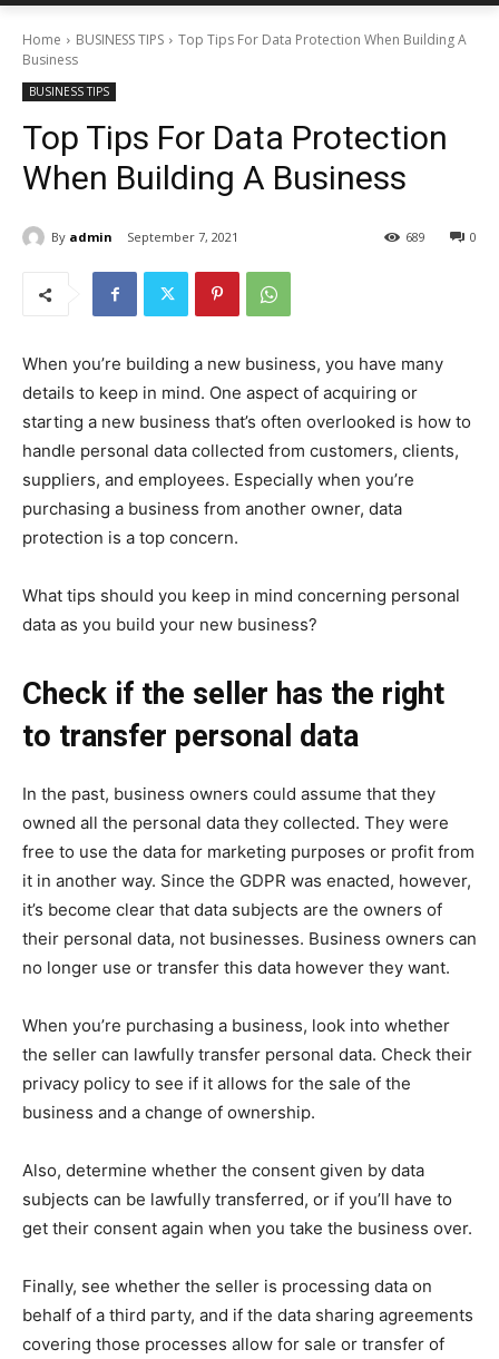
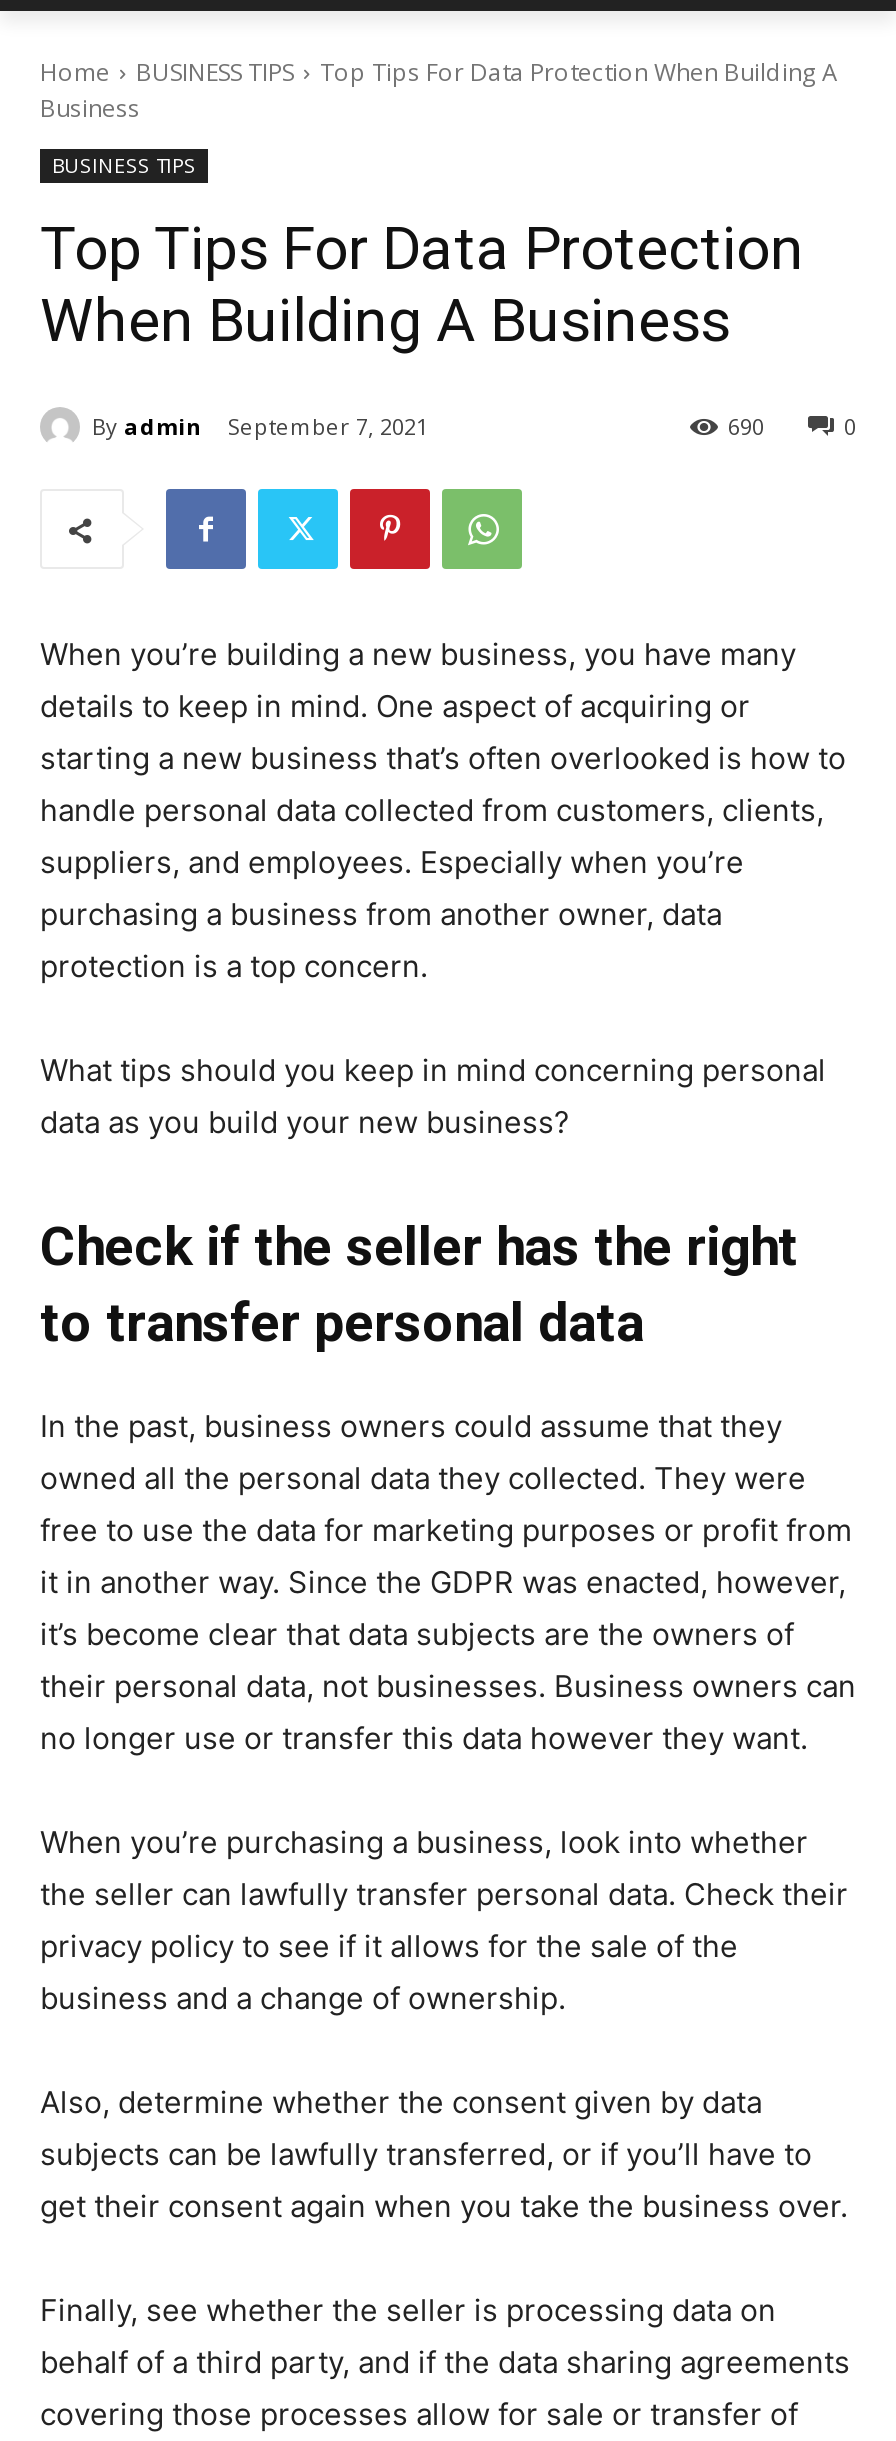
[405,228,425,245] 689 -> [728,411,764,441] 690

